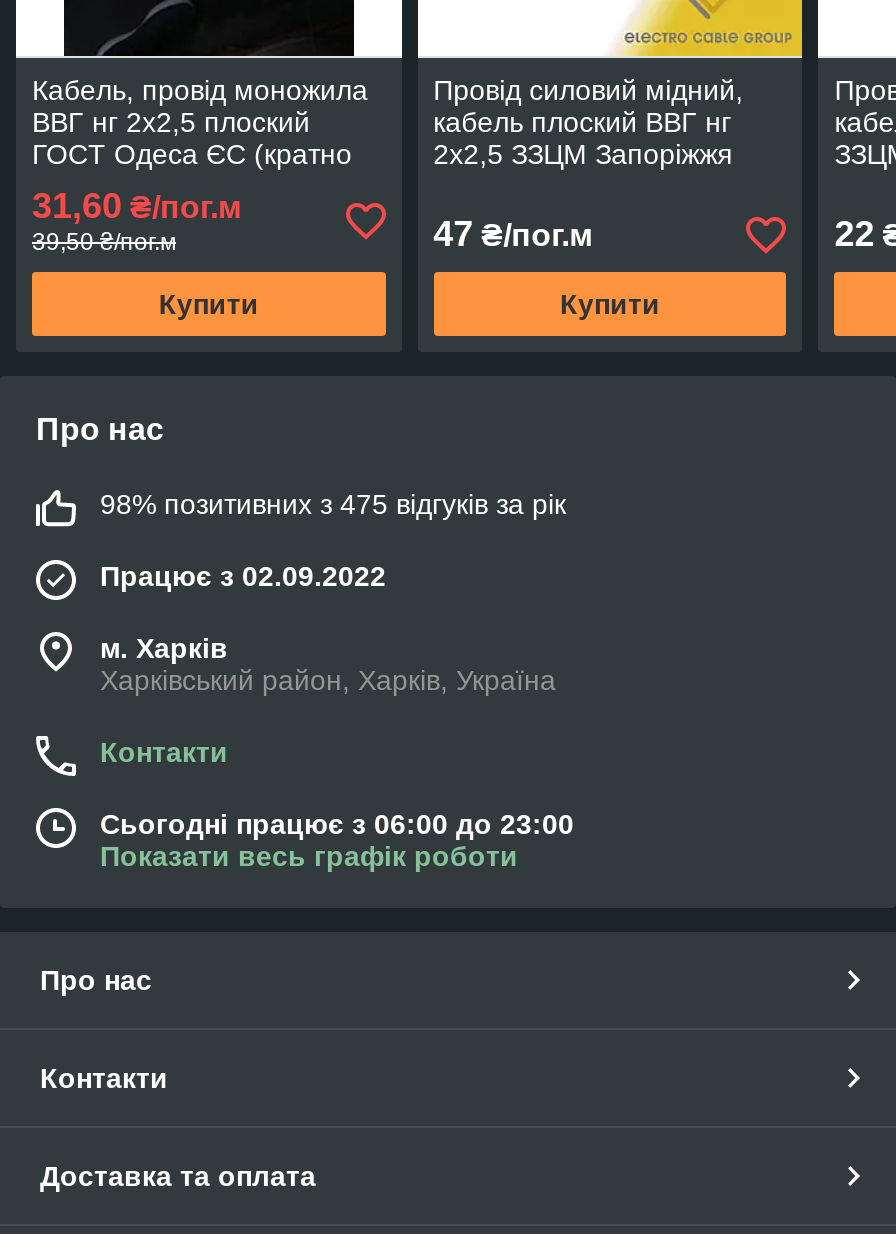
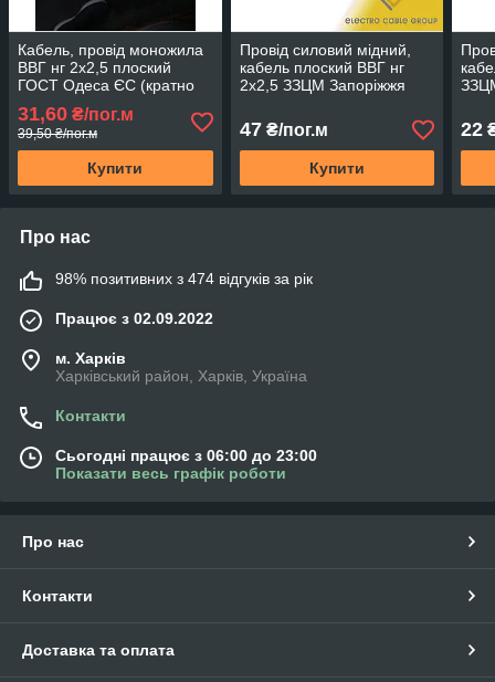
[100,489,566,521] 98% позитивних з 475 відгуків за рік -> [55,270,313,288] 98% позитивних з 474 відгуків за рік

